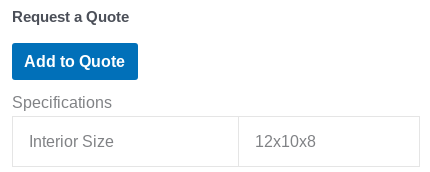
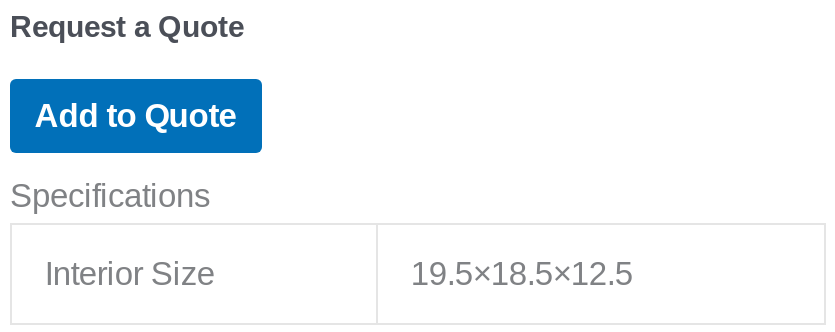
[255,131,316,149] 12x10x8 -> [411,256,633,292] 19.5×18.5×12.5

